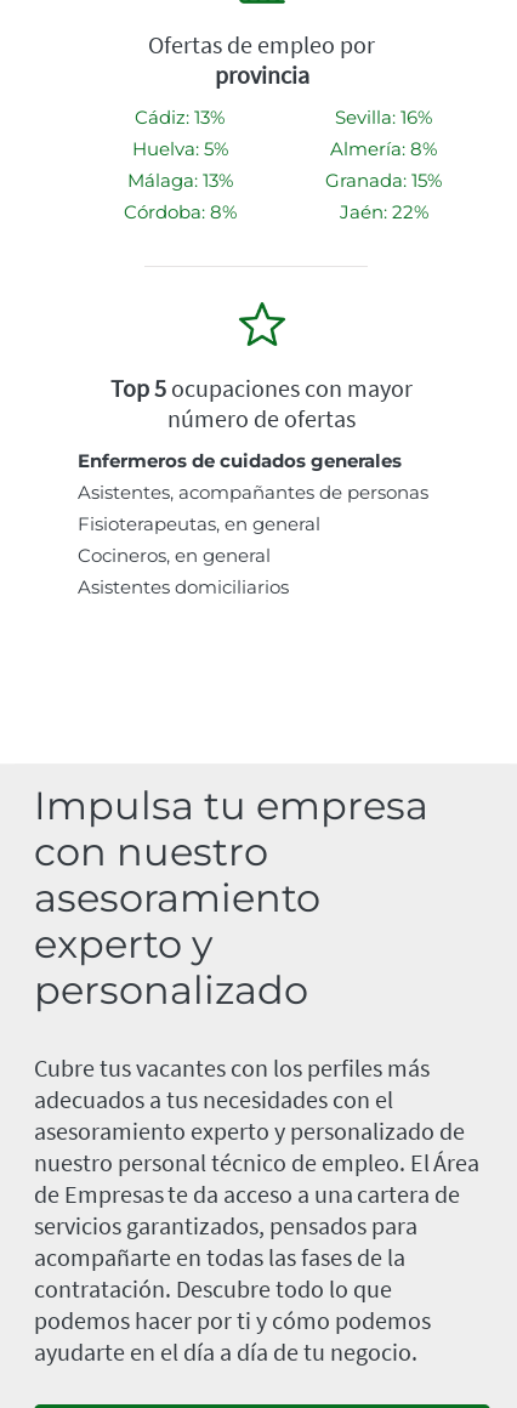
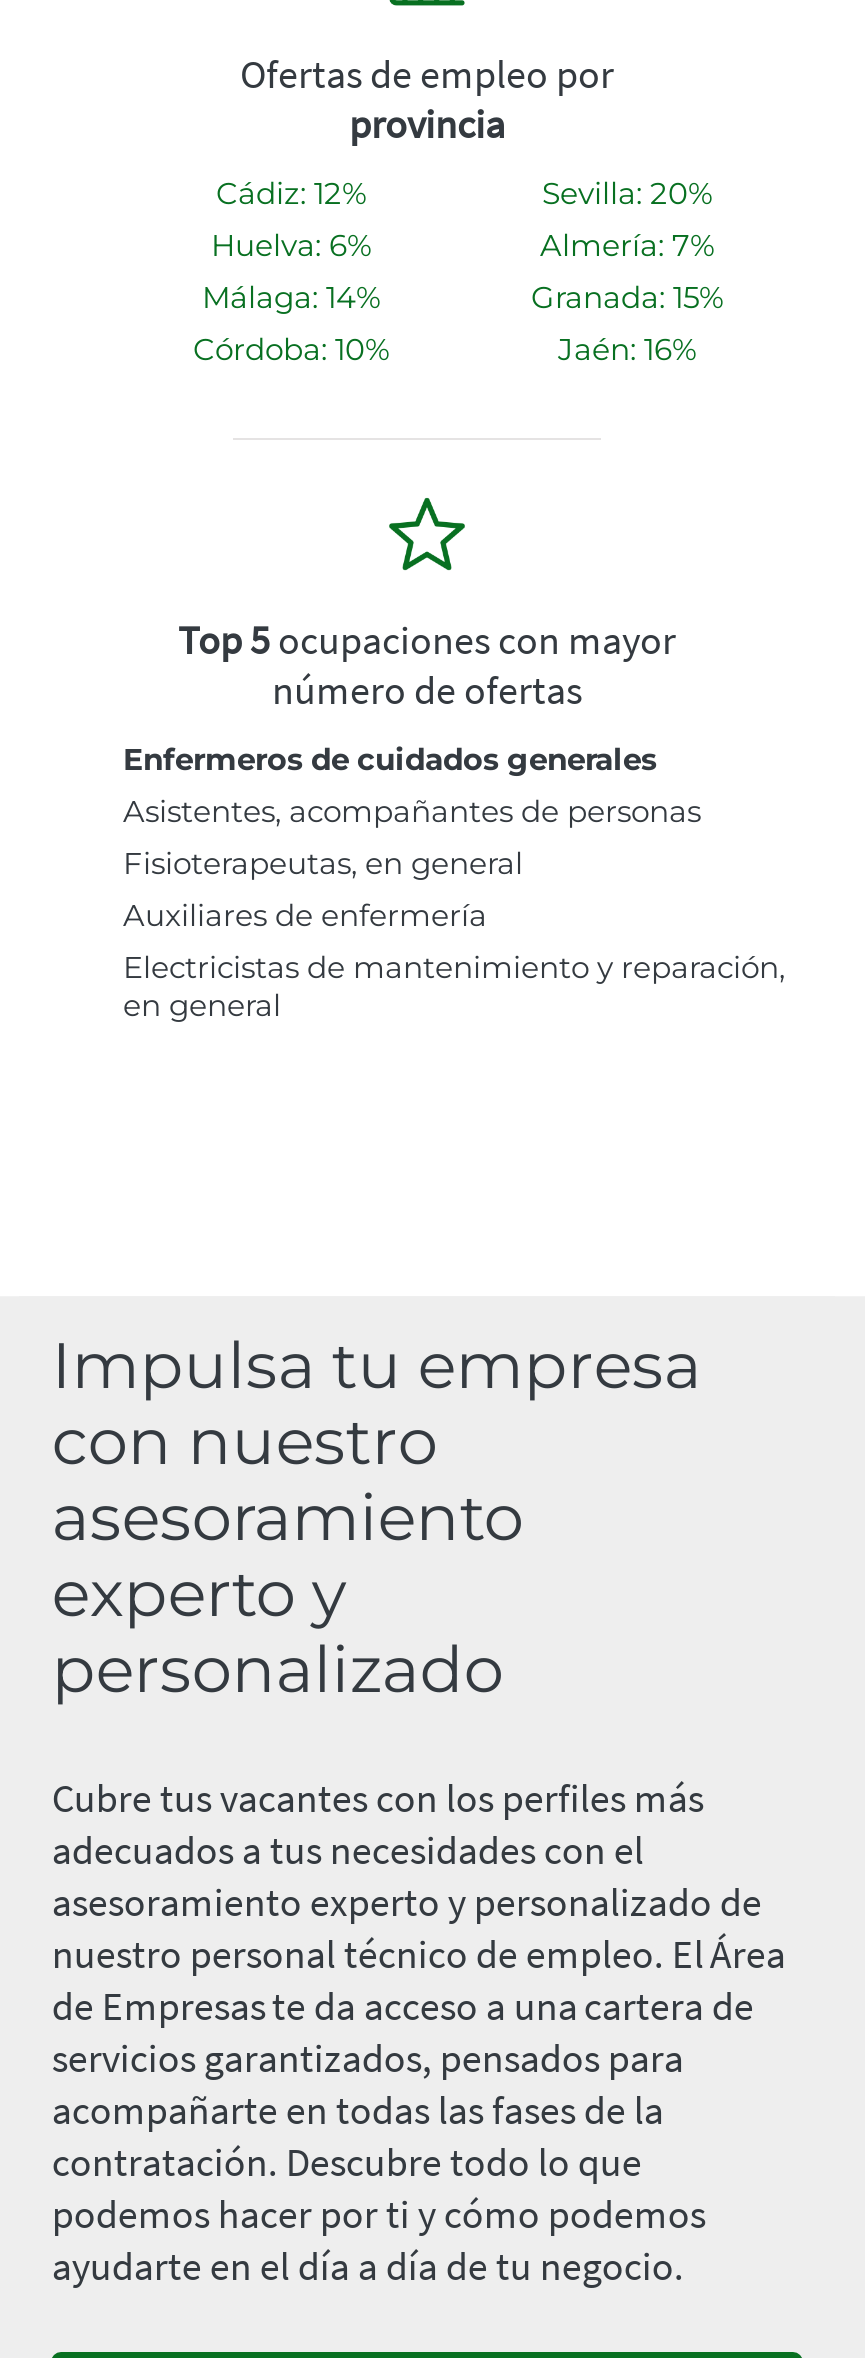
[135,106,225,129] Cádiz: 13% -> [216,174,366,212] Cádiz: 12%
[335,106,432,129] Sevilla: 16% -> [542,174,712,212] Sevilla: 20%
[132,137,228,160] Huelva: 5% -> [211,226,371,264] Huelva: 6%
[330,137,437,160] Almería: 8% -> [540,226,714,264] Almería: 7%
[127,169,232,192] Málaga: 13% -> [202,278,380,316] Málaga: 14%
[123,201,236,224] Córdoba: 8% -> [193,330,389,368] Córdoba: 10%
[339,201,428,224] Jaén: 22% -> [558,330,696,368] Jaén: 16%
[78,544,289,599] Cocineros, en general | Asistentes domiciliarios -> [123,896,785,1024] Auxiliares de enfermería | Electricistas de mantenimiento y reparación, | en general

